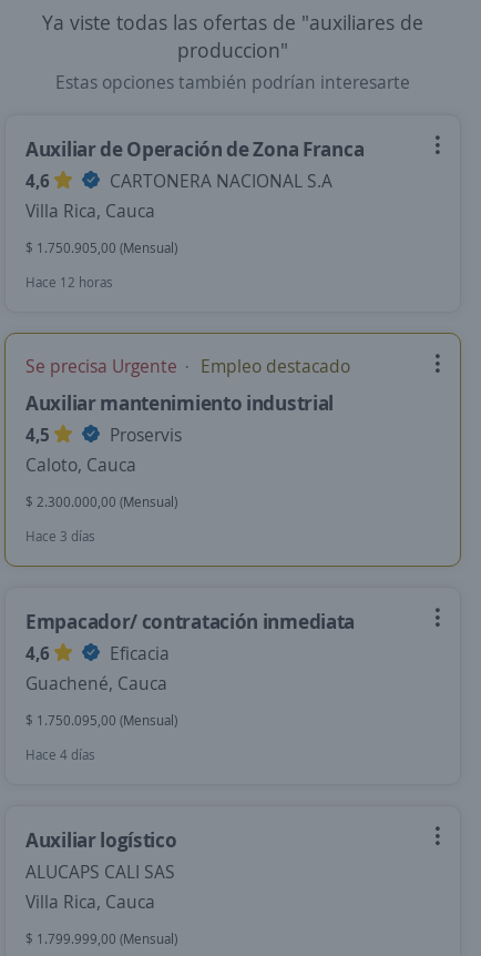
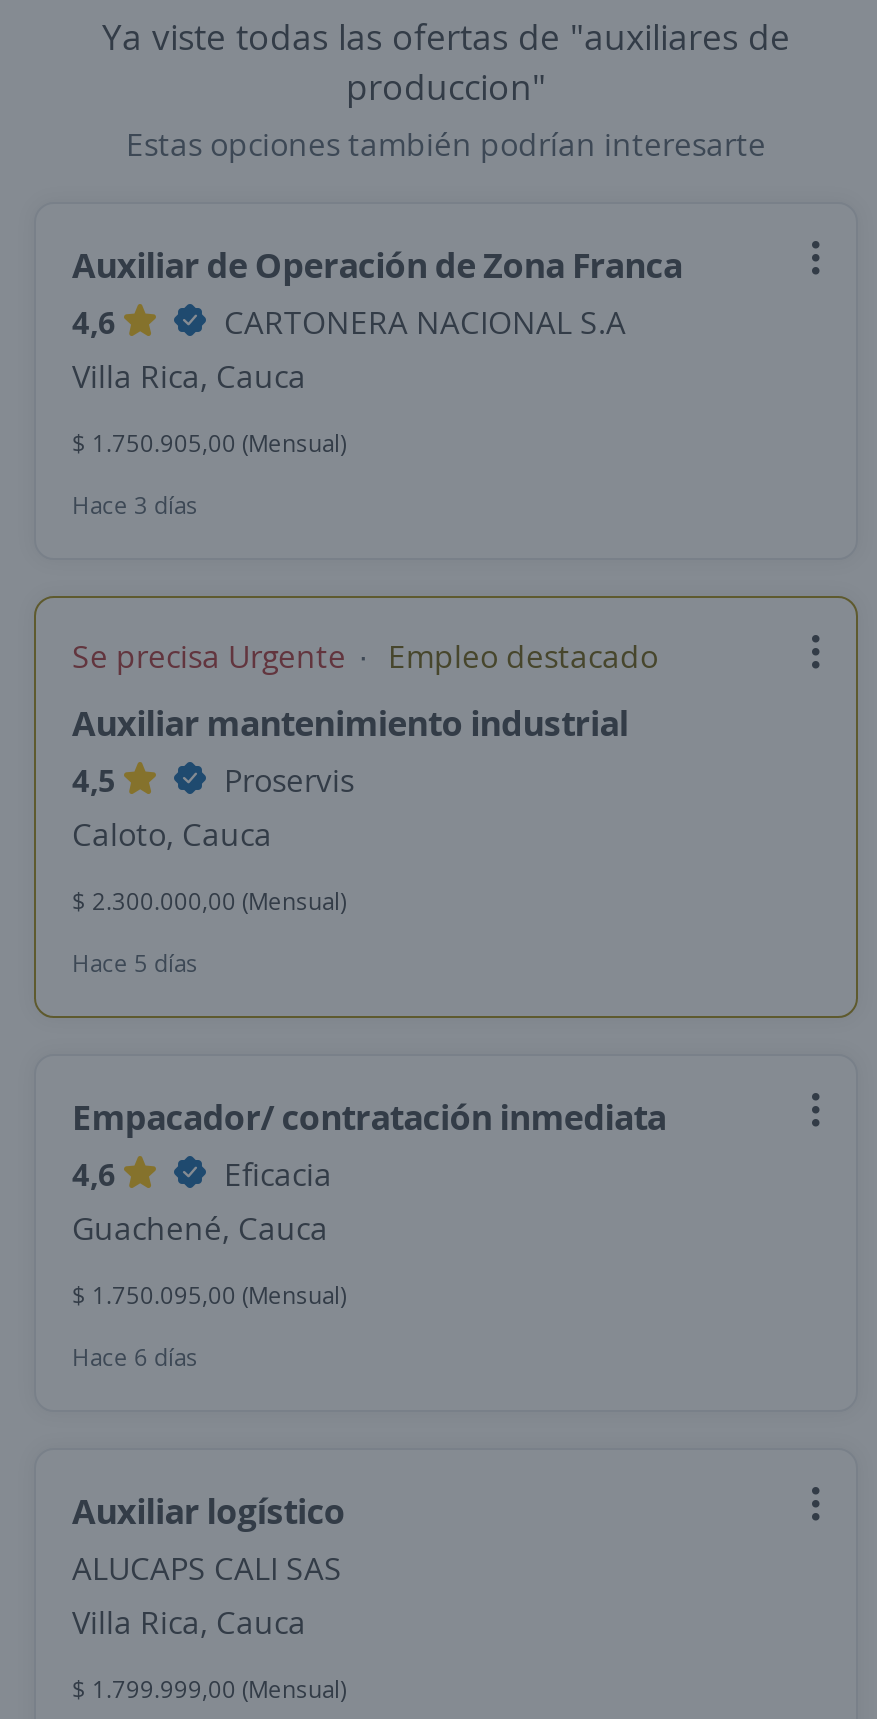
[25,273,113,292] Hace 12 horas -> [72,488,198,522] Hace 3 días
[25,527,95,546] Hace 3 días -> [72,946,198,980] Hace 5 días
[25,745,95,764] Hace 4 días -> [72,1340,198,1374] Hace 6 días

